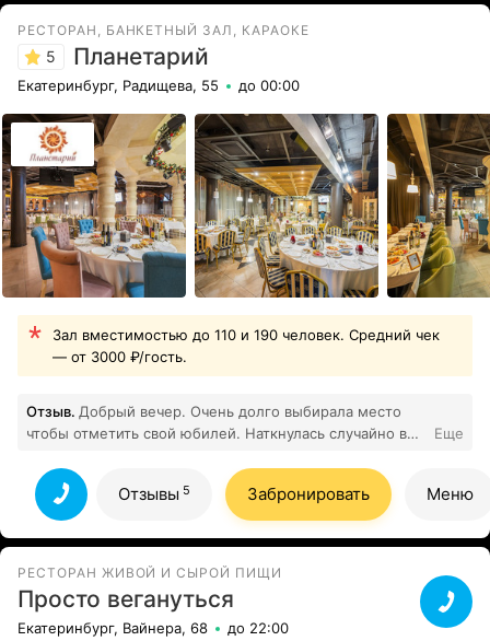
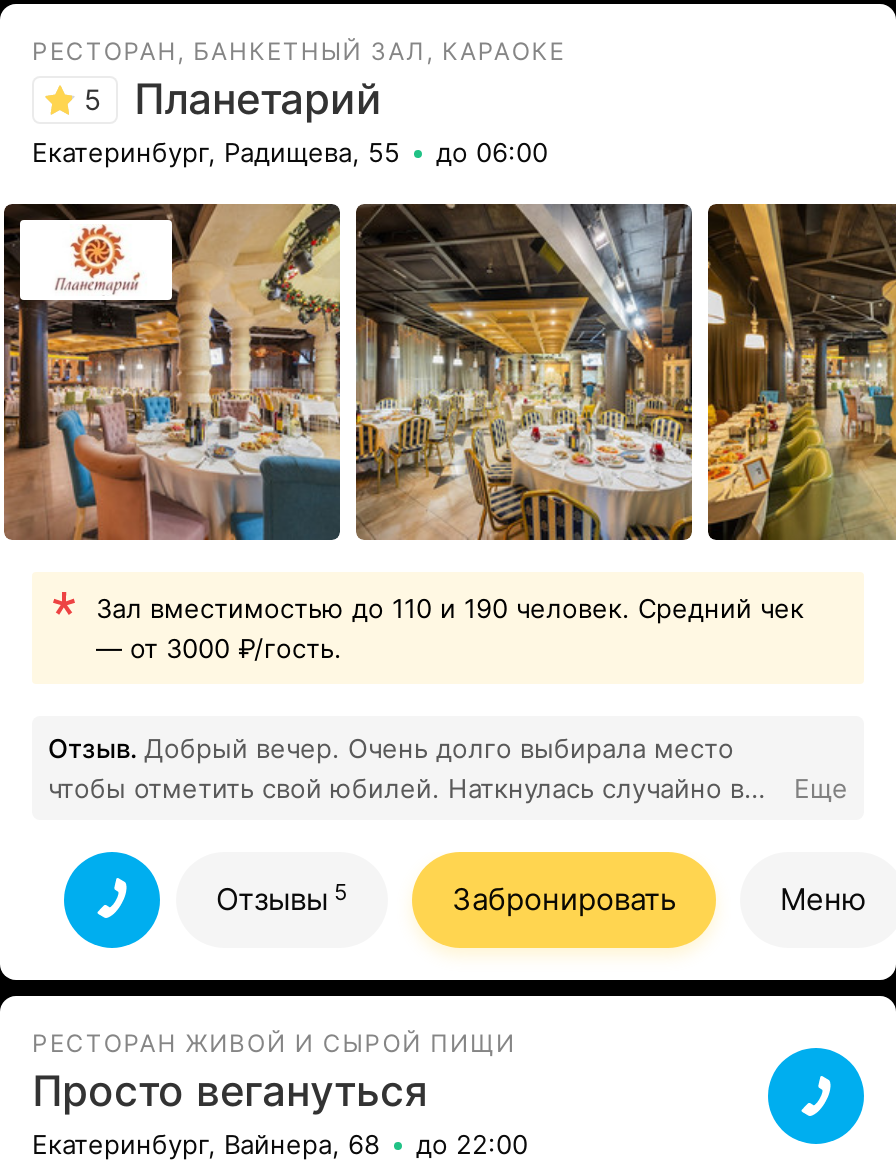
[17,77,300,94] Екатеринбург, Радищева, 55 до 00:00 -> [32,136,548,168] Екатеринбург, Радищева, 55 до 06:00

